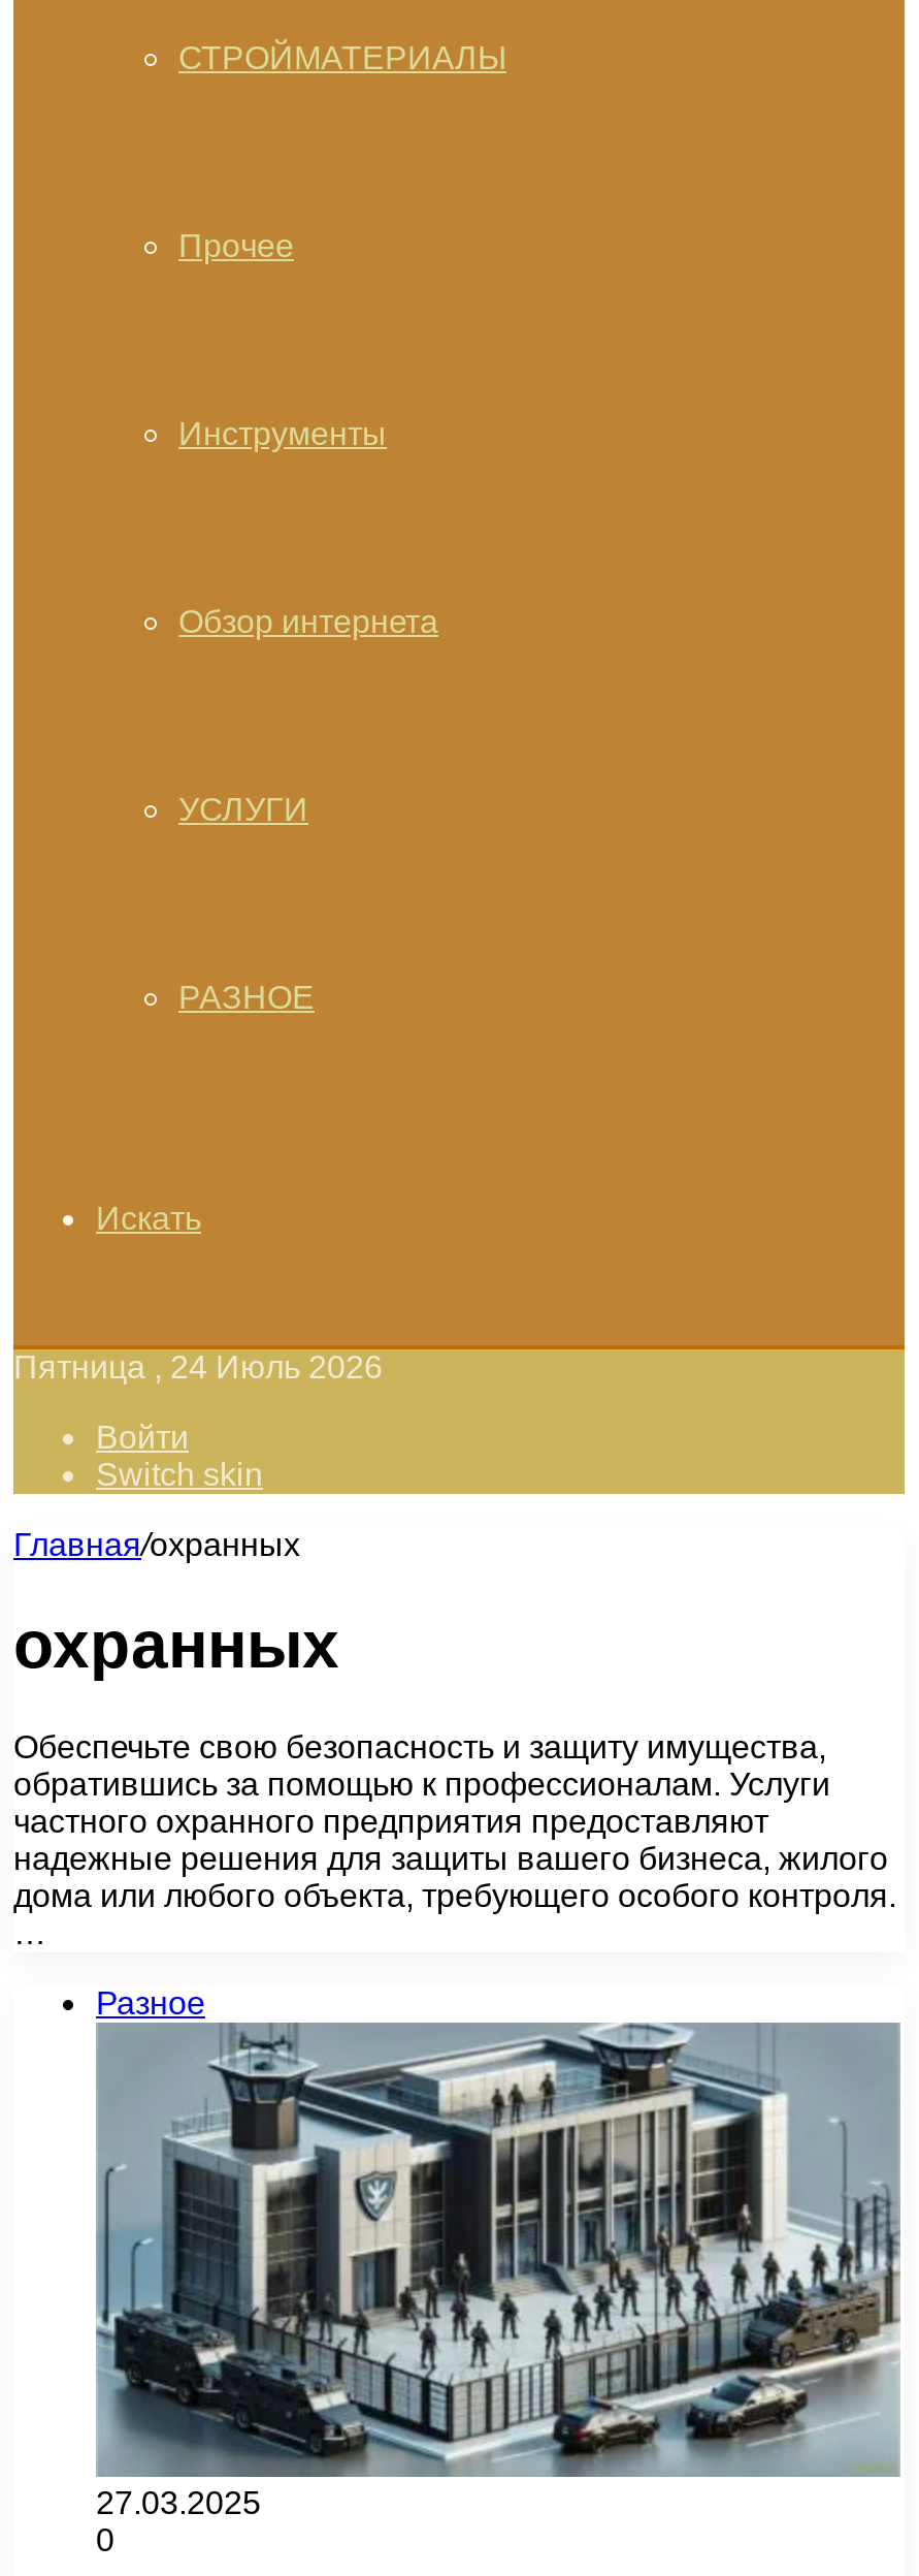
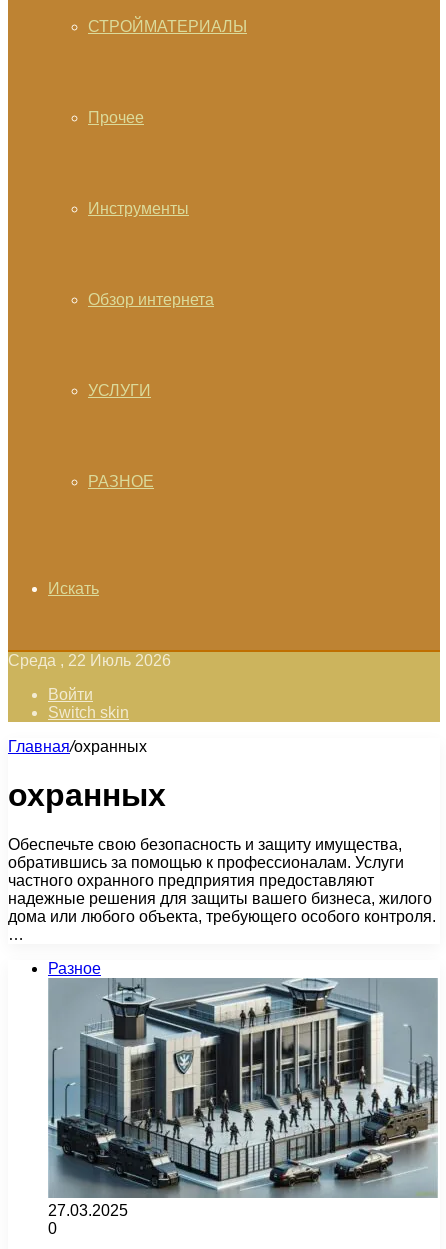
[13,1349,383,1385] Пятница , 24 Июль 2026 -> [8,652,171,669] Среда , 22 Июль 2026

